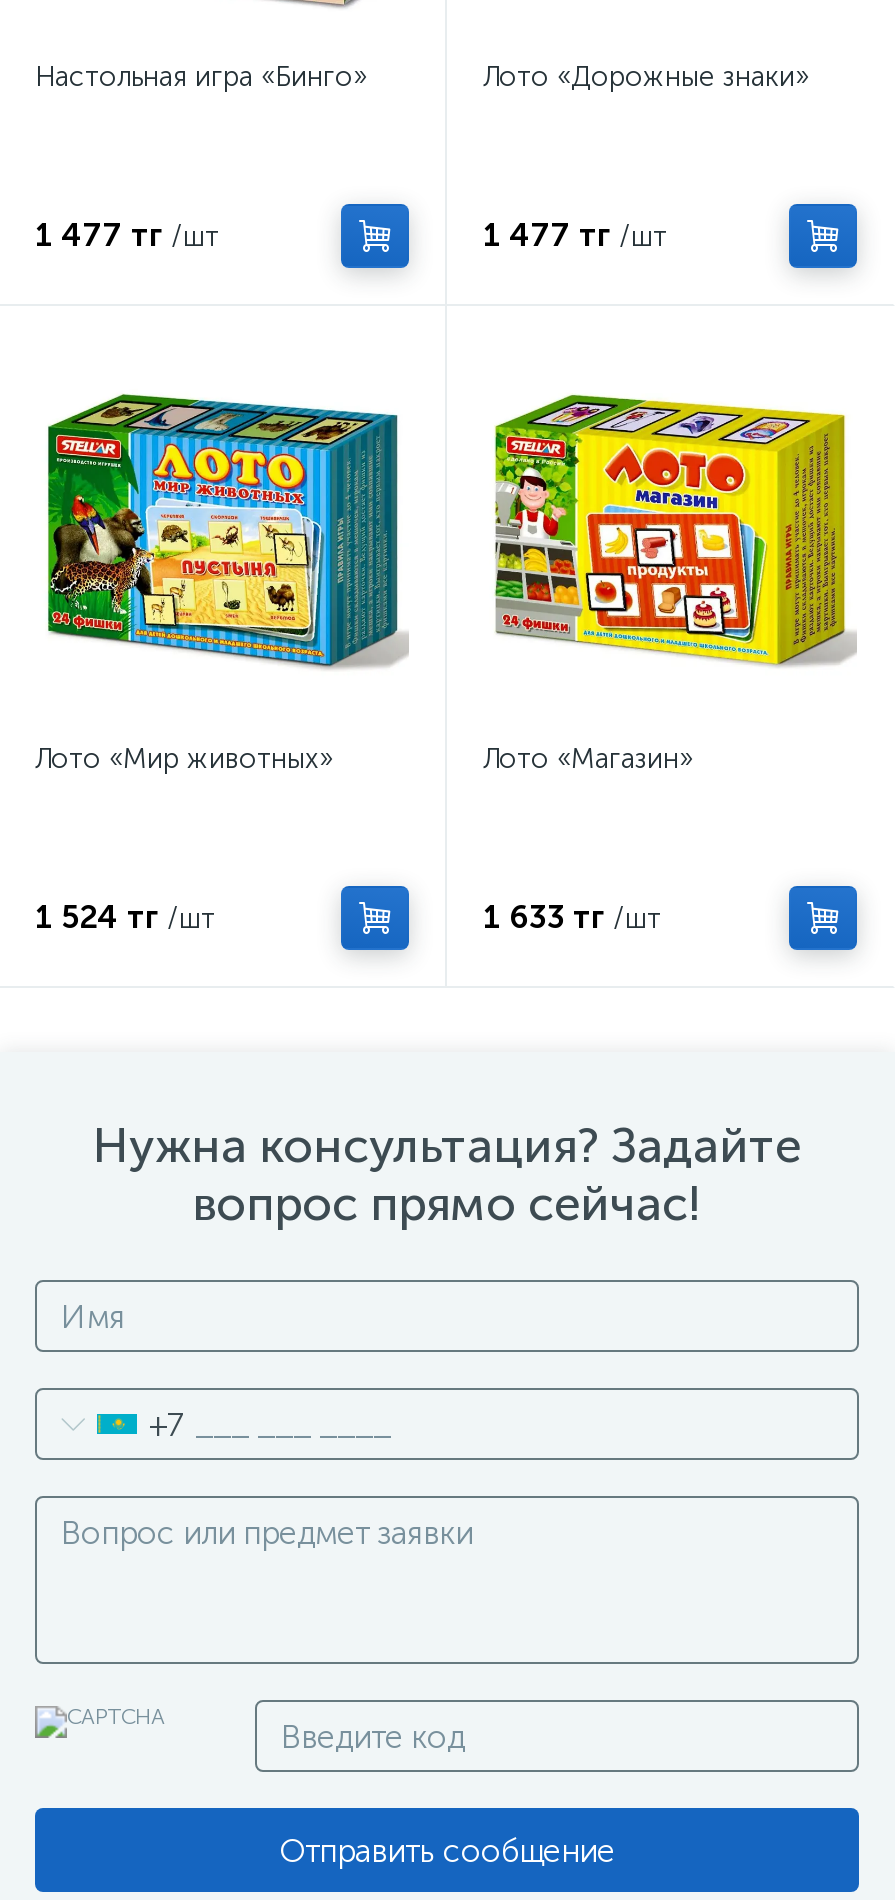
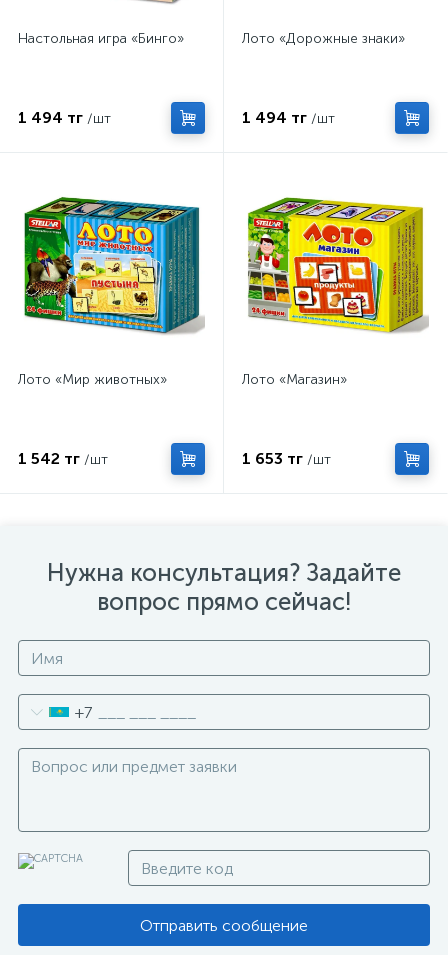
[35,216,219,254] 1 477 тг /шт -> [18,108,111,127] 1 494 тг /шт
[483,216,667,254] 1 477 тг /шт -> [242,108,335,127] 1 494 тг /шт
[35,898,215,936] 1 524 тг /шт -> [18,449,108,468] 1 542 тг /шт
[483,898,661,936] 1 633 тг /шт -> [242,449,331,468] 1 653 тг /шт

